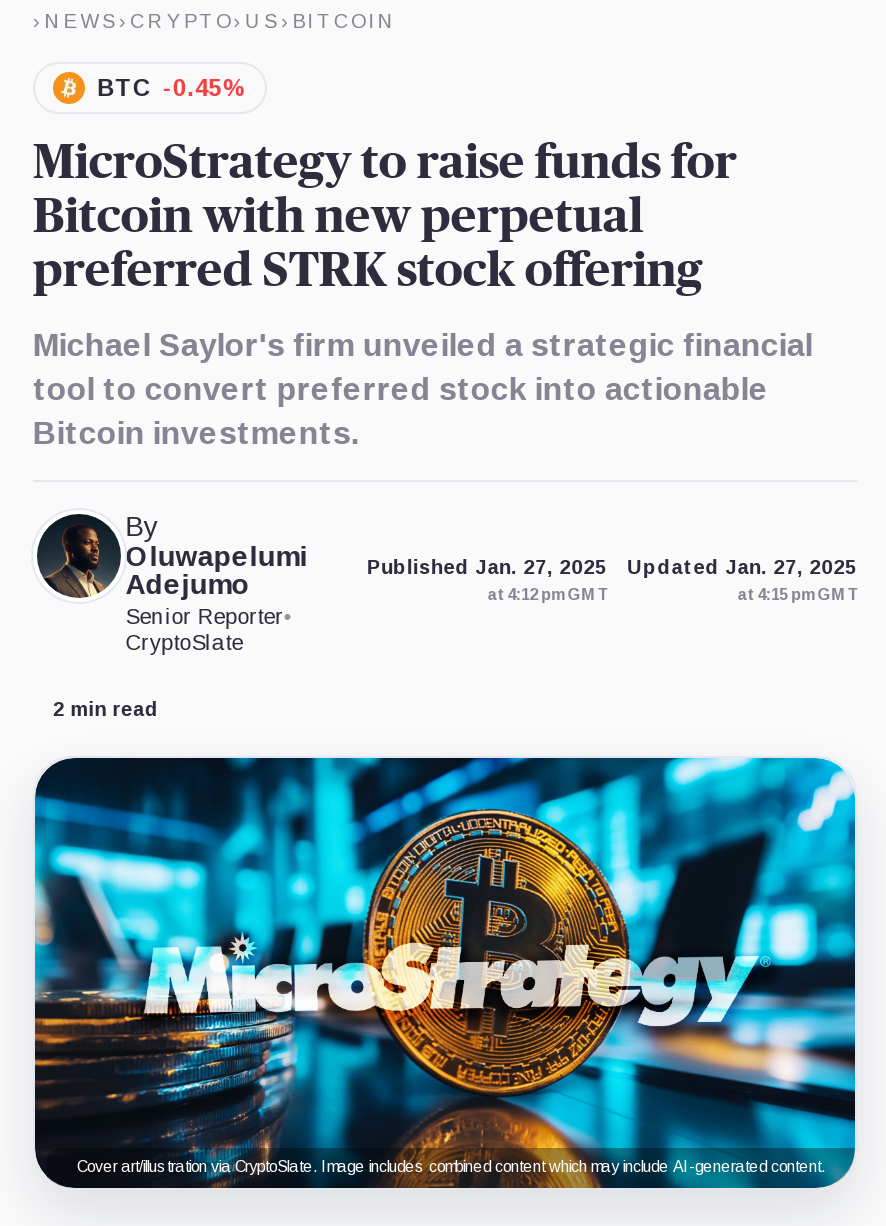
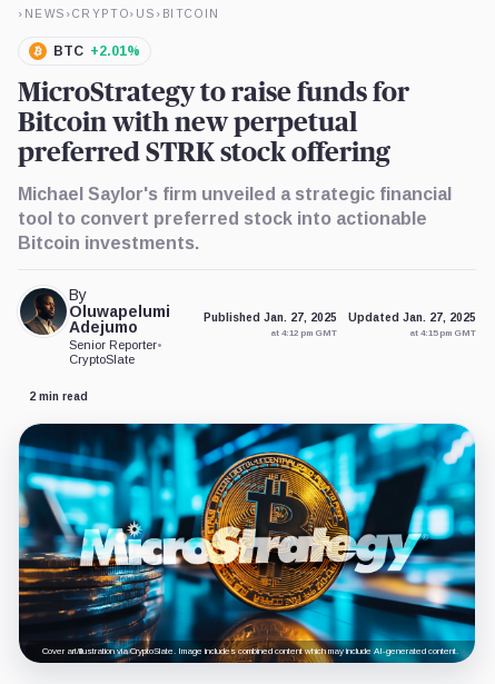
[97,74,247,102] BTC -0.45% -> [53,43,140,59] BTC +2.01%

